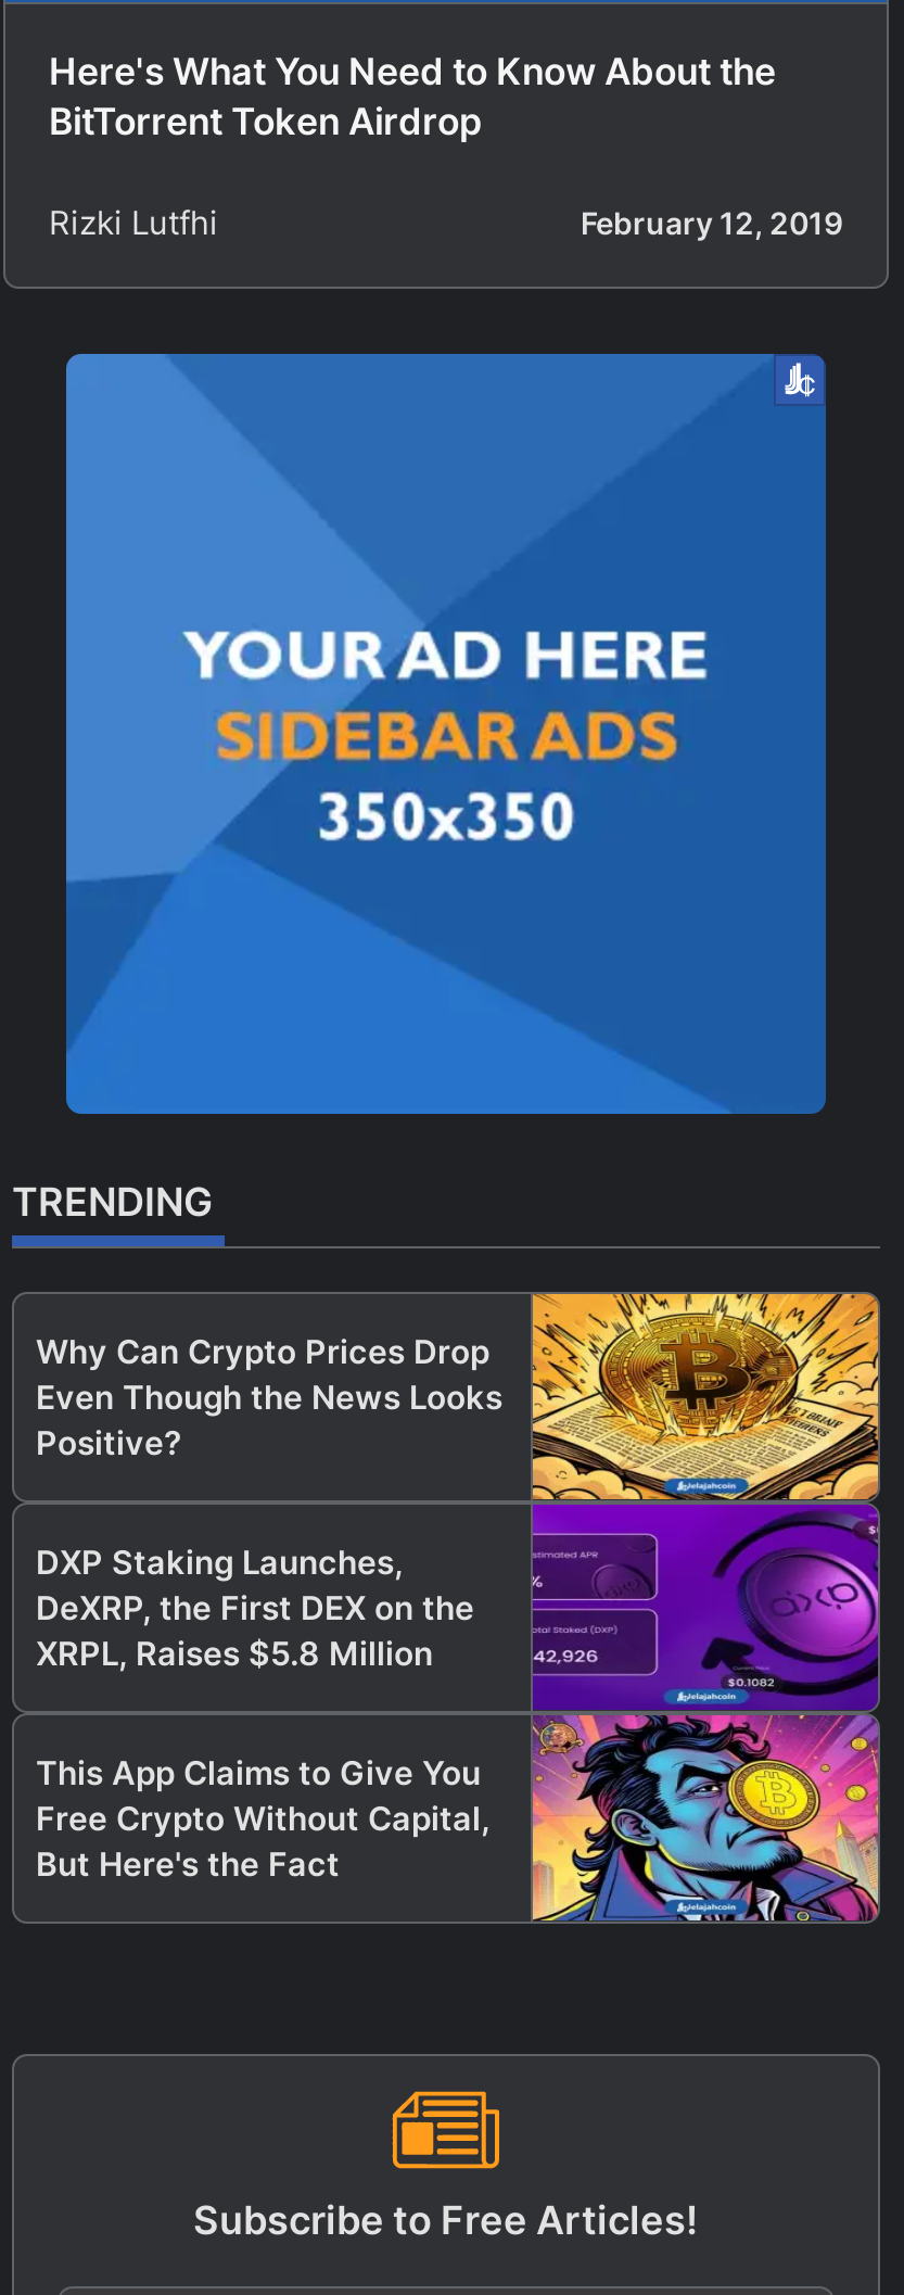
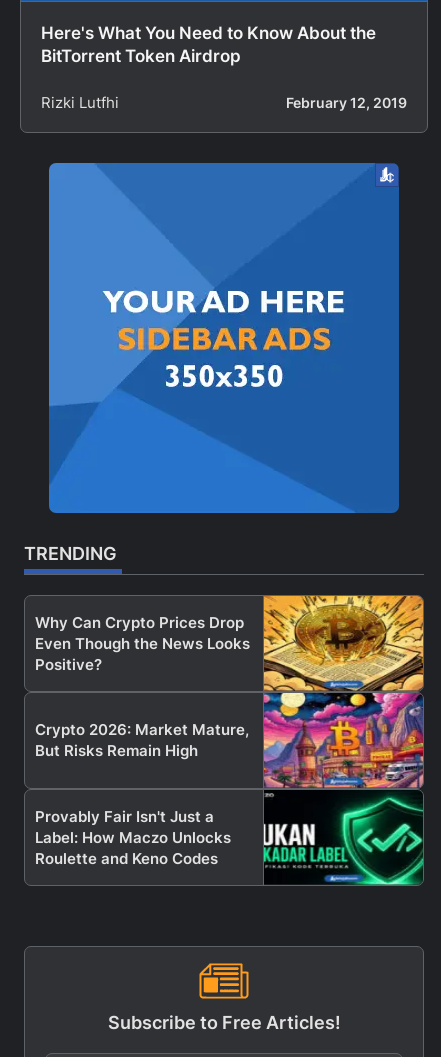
[36,1502,880,1924] [image] | DXP Staking Launches, | DeXRP, the First DEX on the | XRPL, Raises $5.8 Million -> [35,692,424,886] [image] | Crypto 2026: Market Mature, | But Risks Remain High
[36,1752,489,1884] This App Claims to Give You | Free Crypto Without Capital, | But Here's the Fact -> [35,807,231,868] Provably Fair Isn't Just a | Label: How Maczo Unlocks | Roulette and Keno Codes

